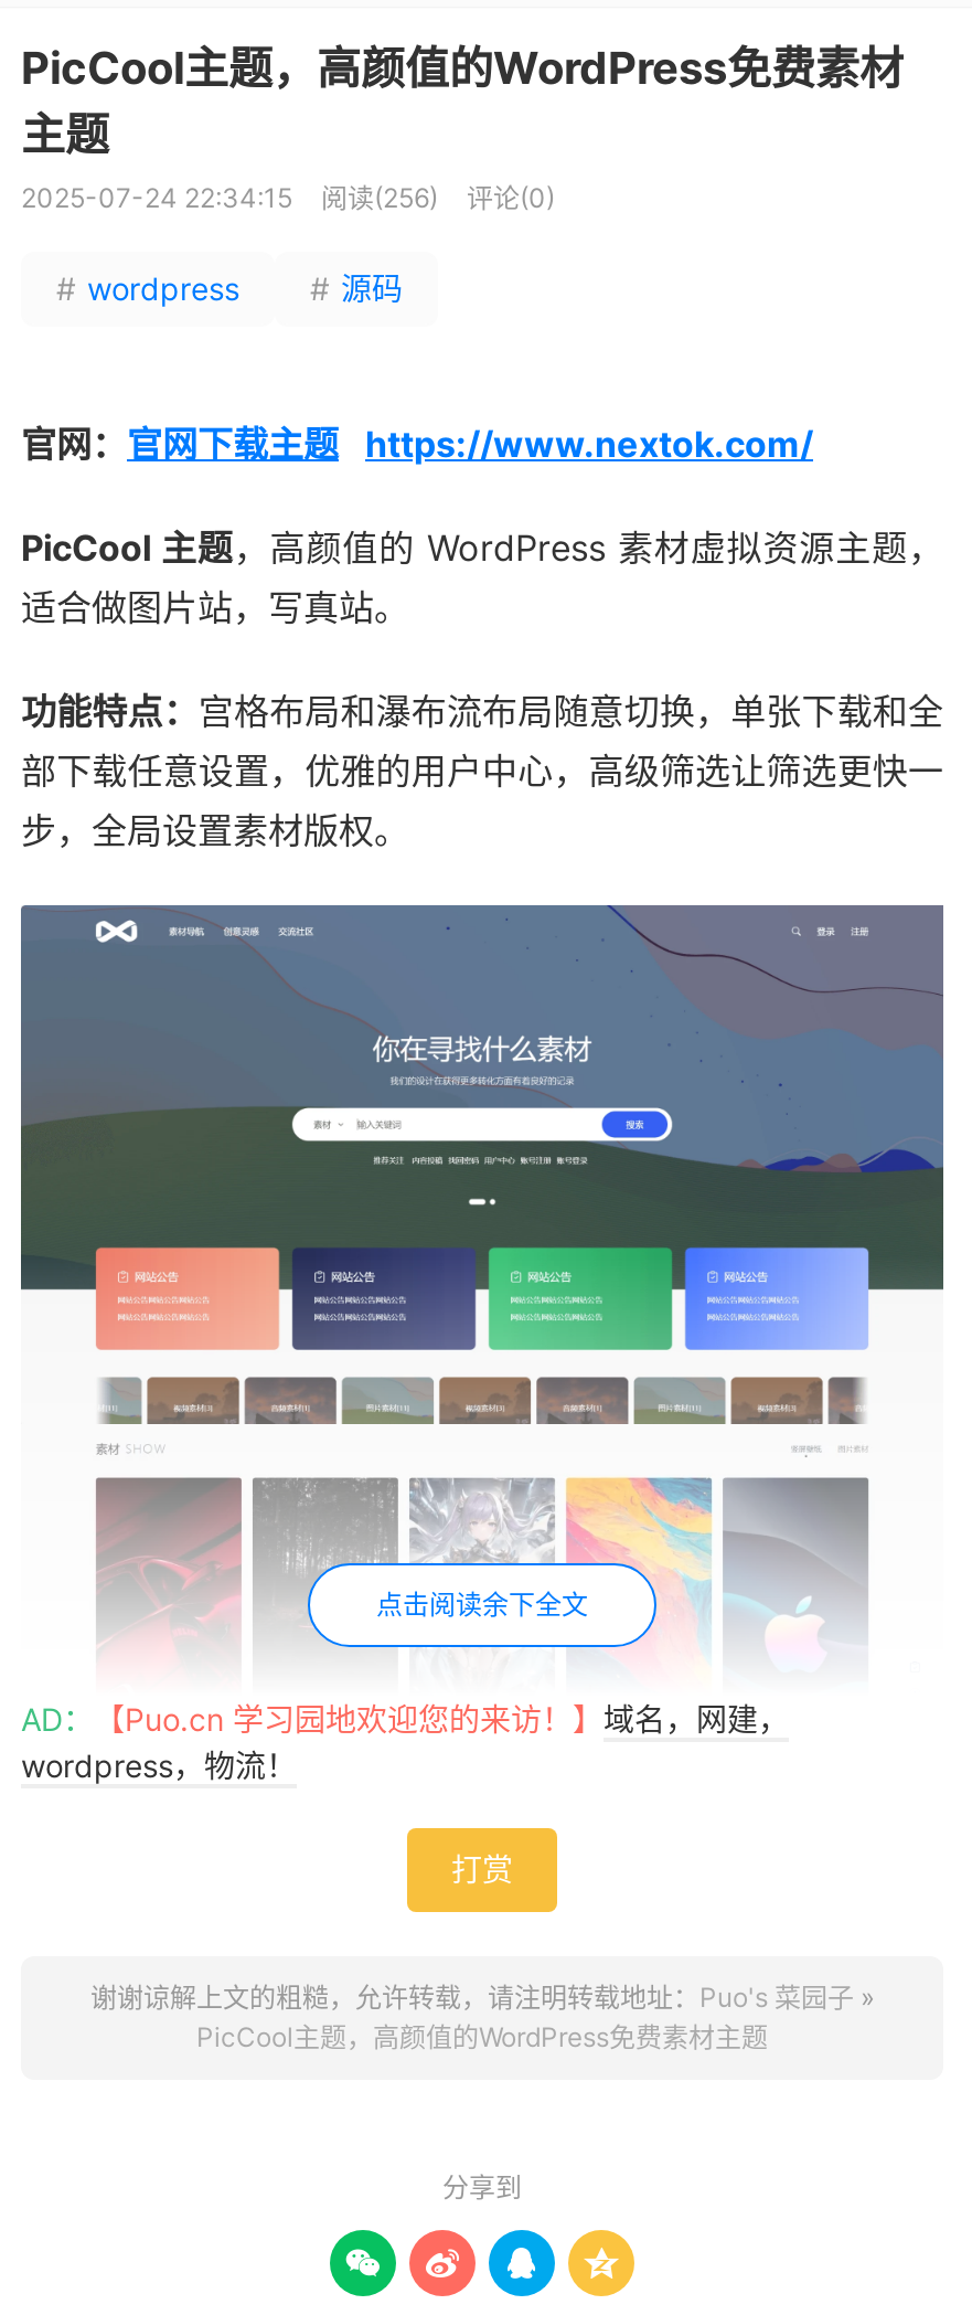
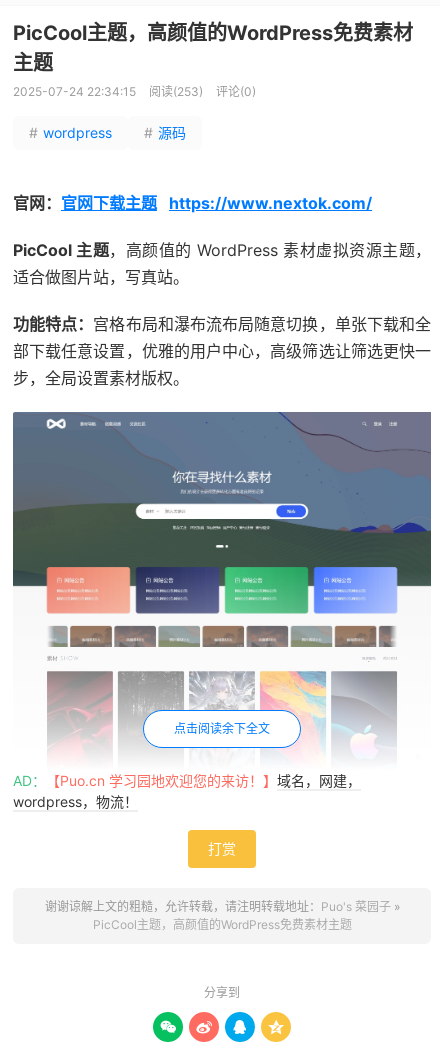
[21,181,555,214] 2025-07-24 22:34:15 阅读(256) 评论(0) -> [13,84,256,99] 2025-07-24 22:34:15 阅读(253) 评论(0)

